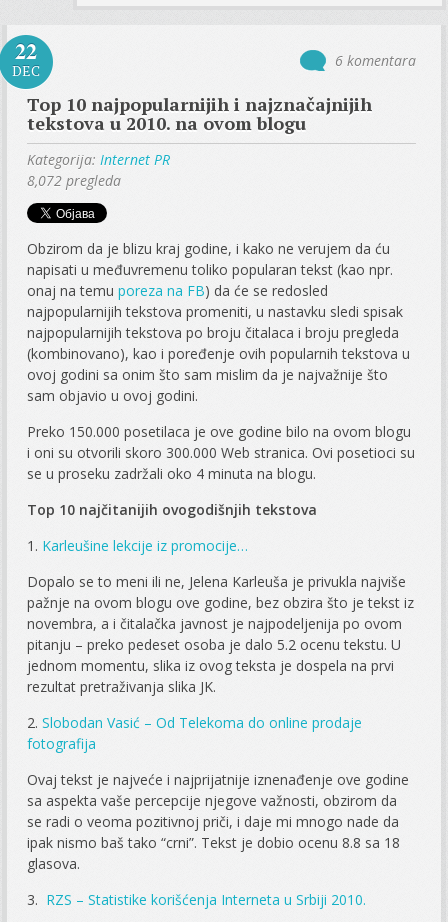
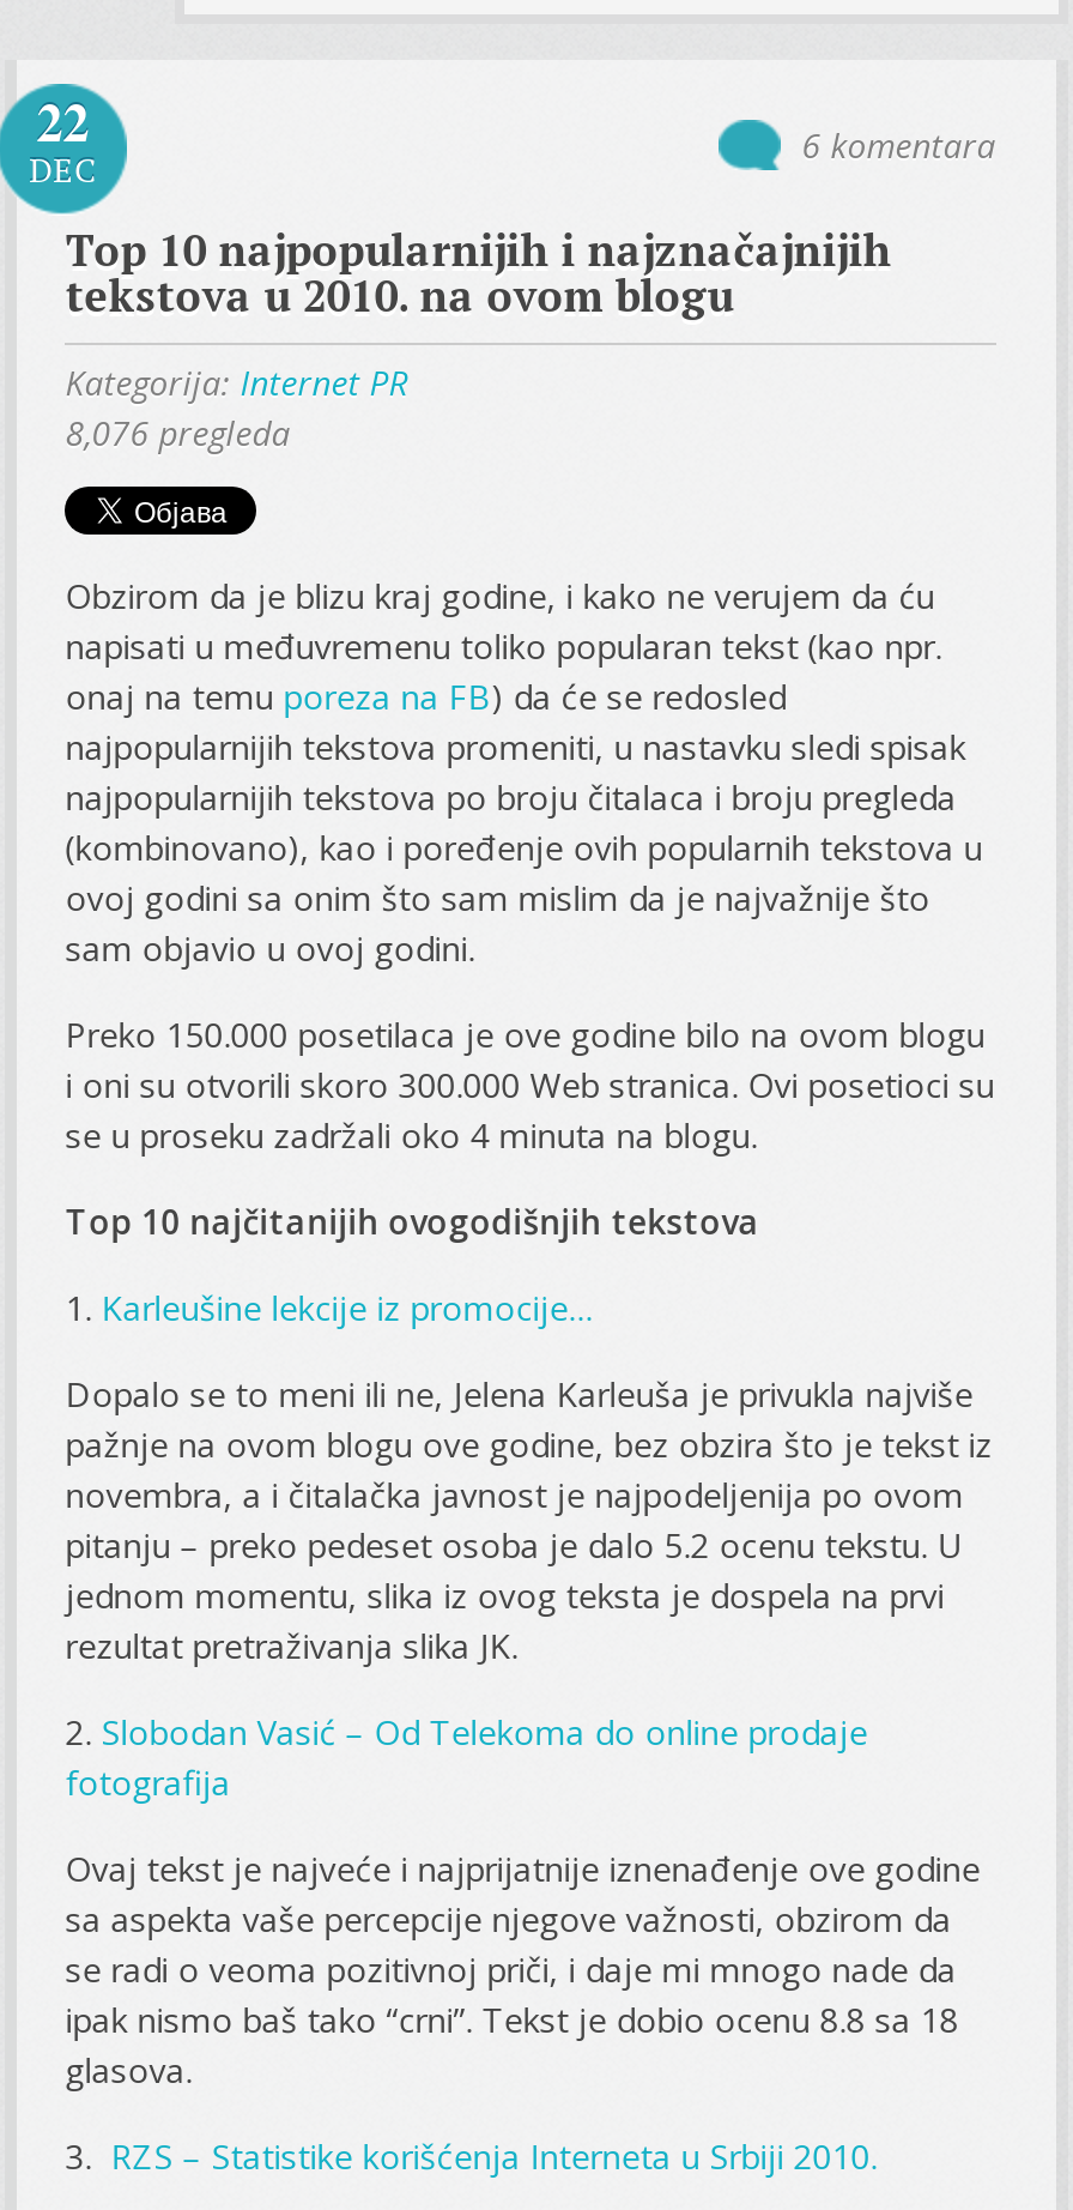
[27,171,121,190] 8,072 pregleda -> [65,409,290,455] 8,076 pregleda

